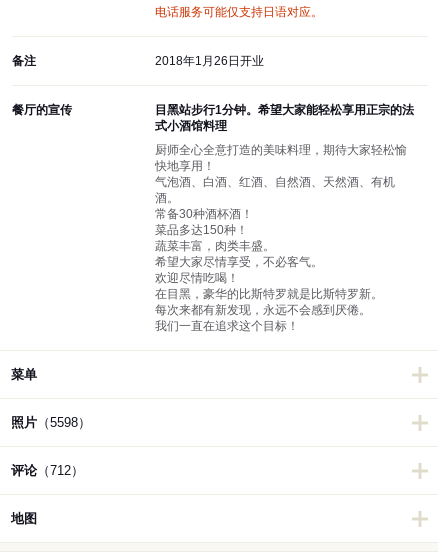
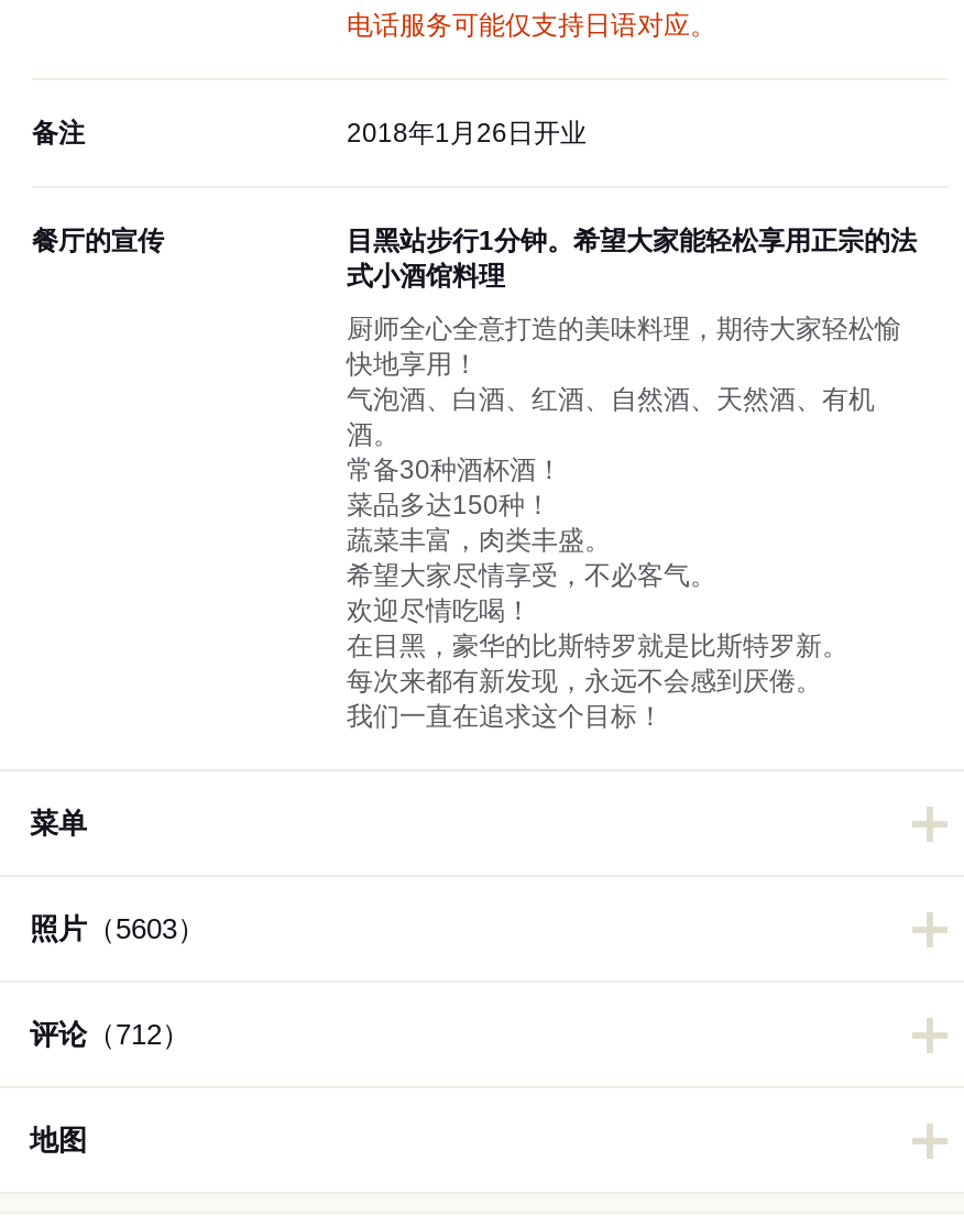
[11,415,91,430] 照片（5598） -> [30,913,206,946] 照片（5603）

